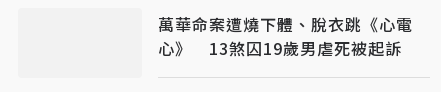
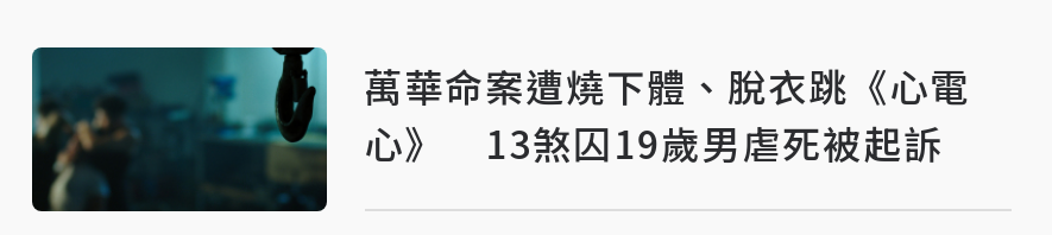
none -> [30,44,329,215] [image]

